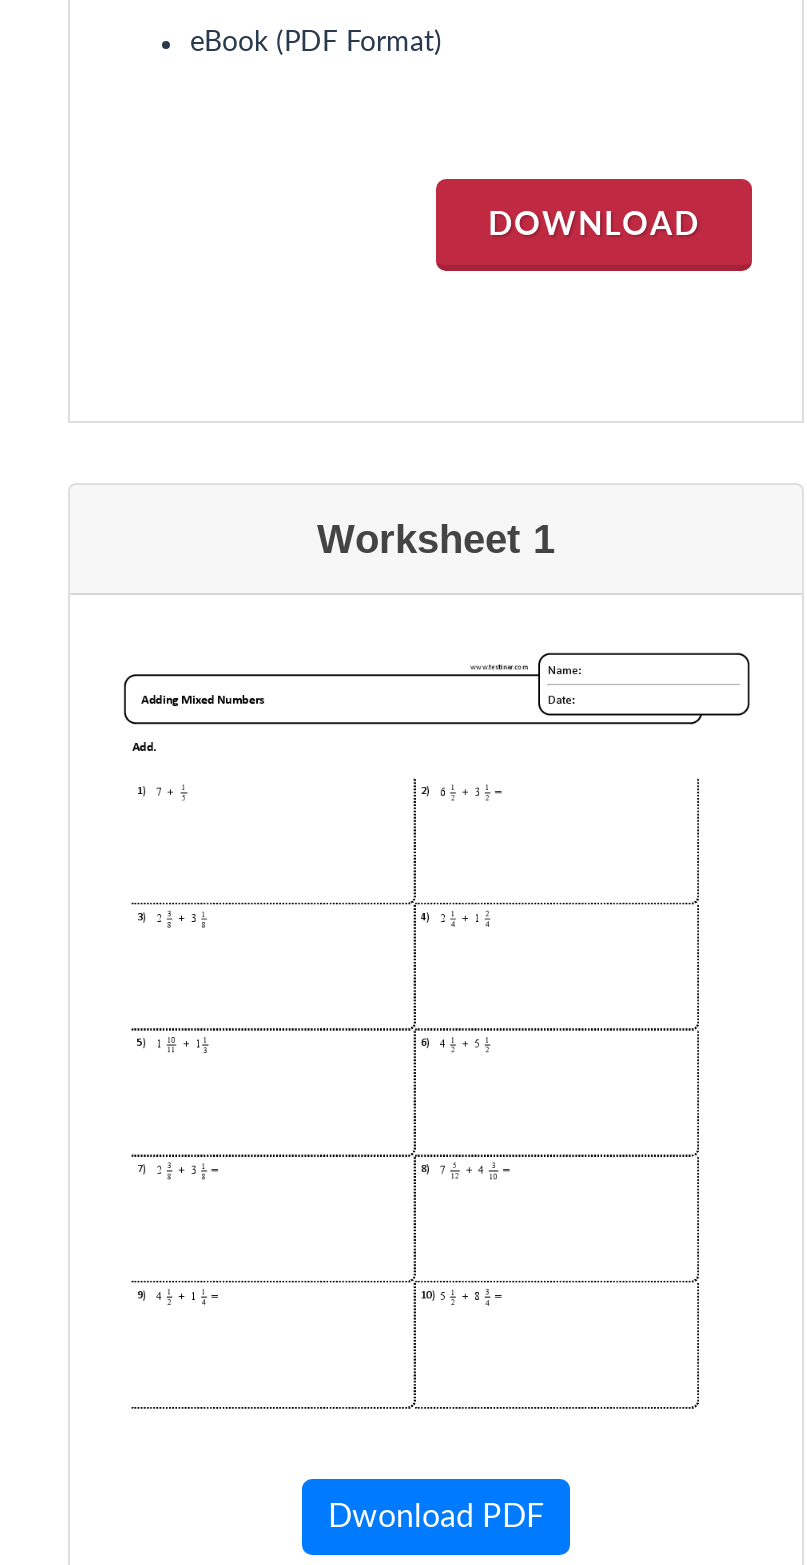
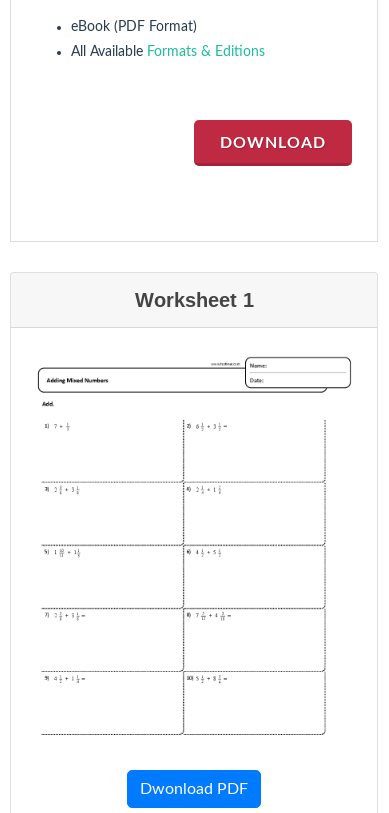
none -> [71,45,265,59] All Available Formats & Editions

